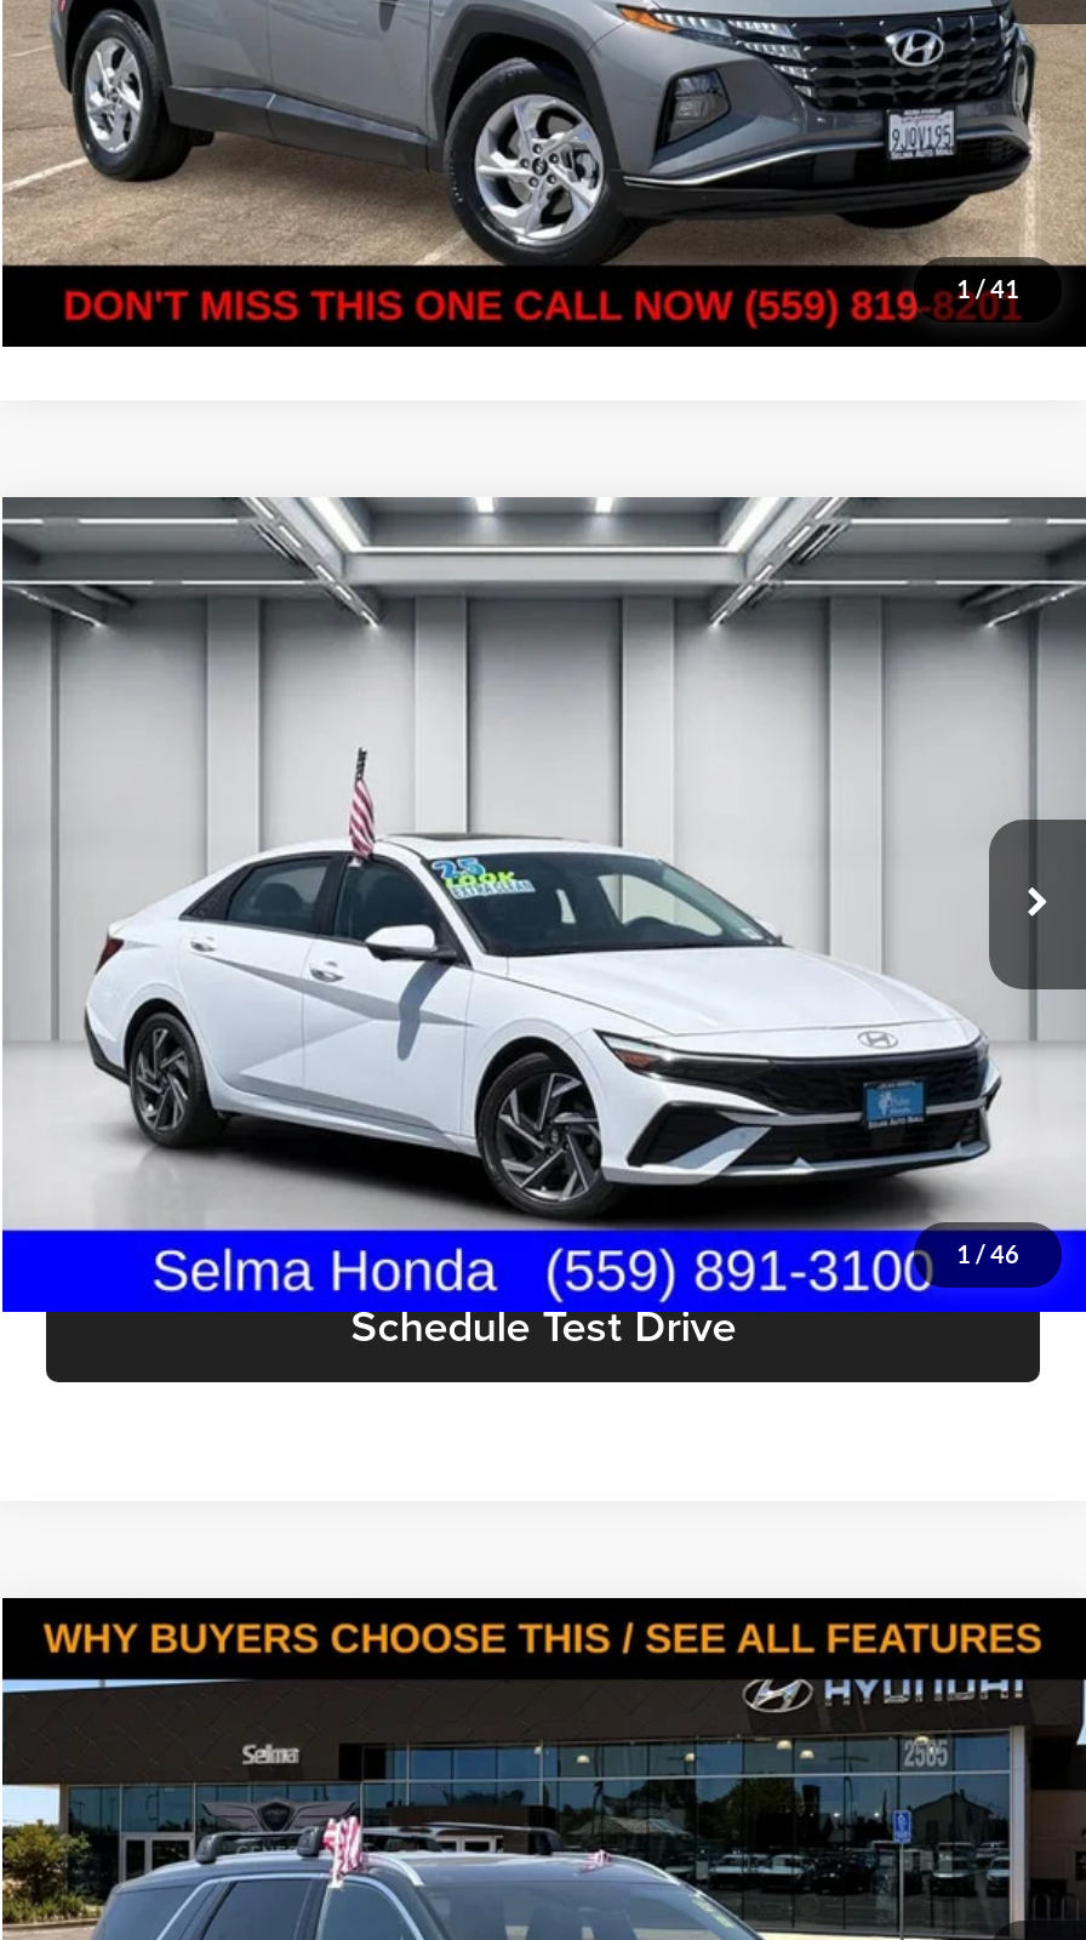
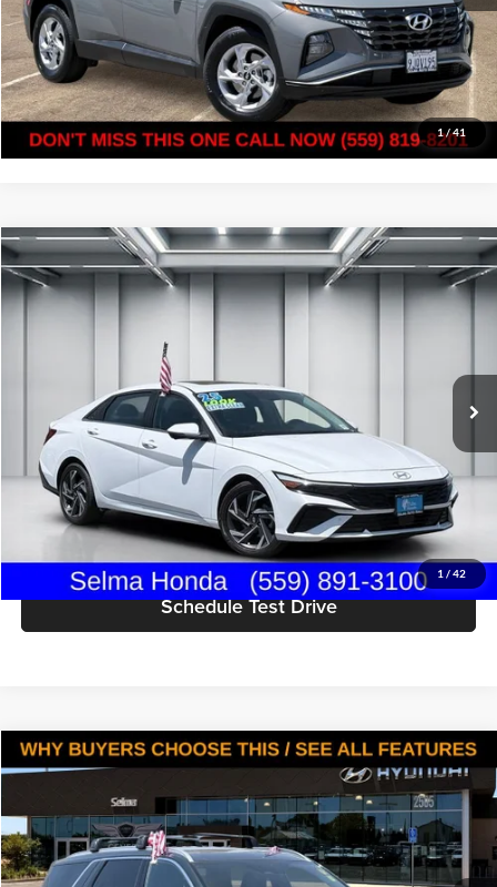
[956,1238,1019,1267] 1 / 46 -> [438,566,466,579] 1 / 42

